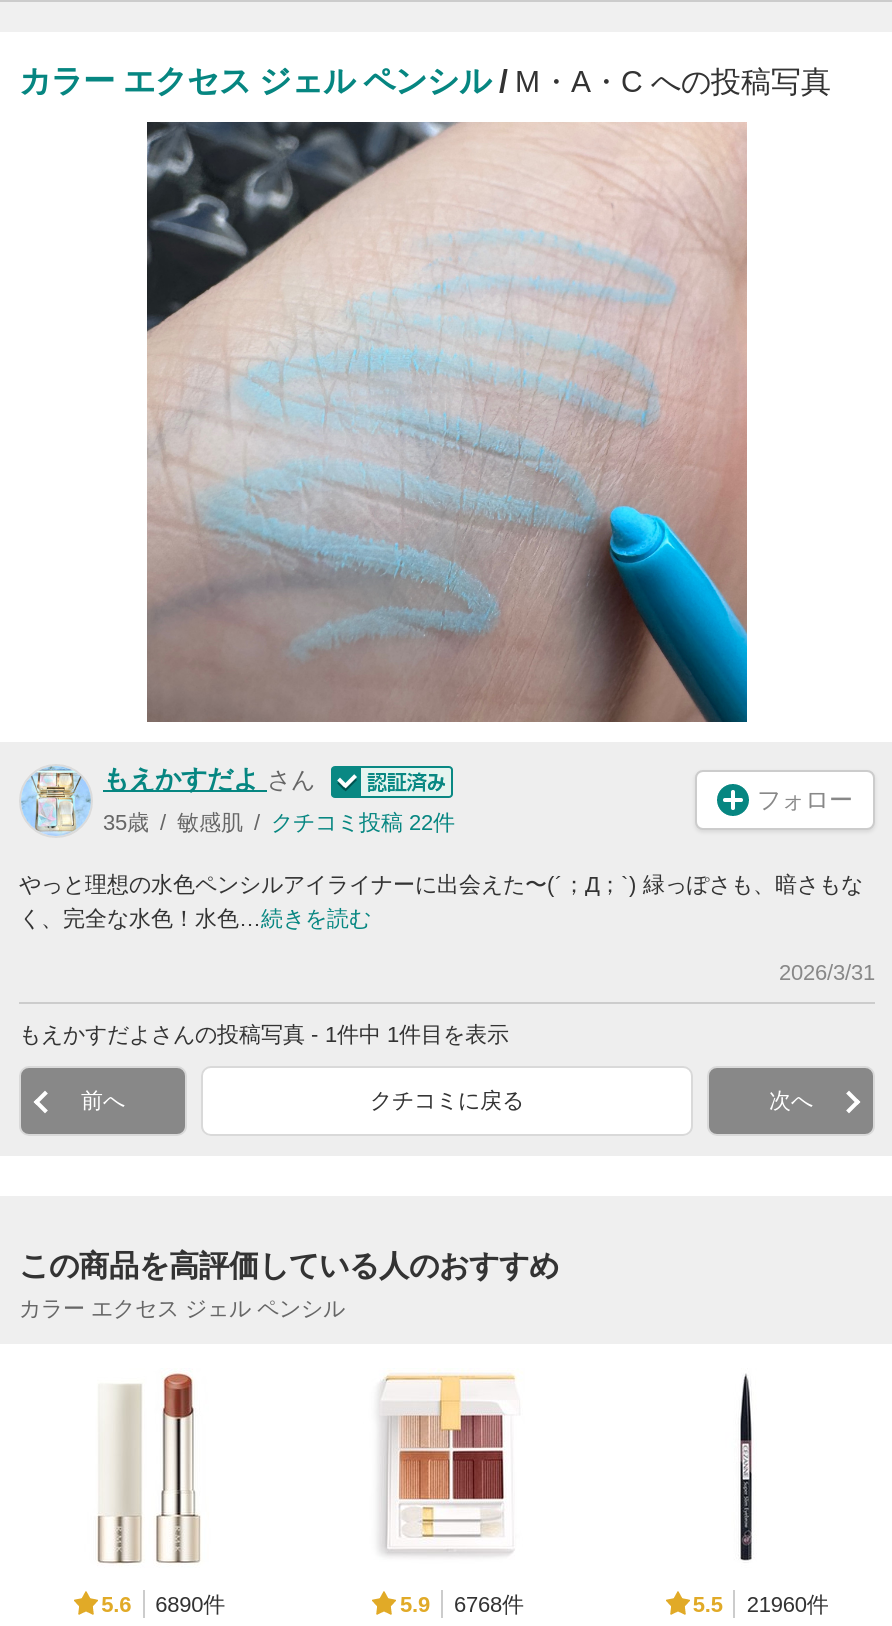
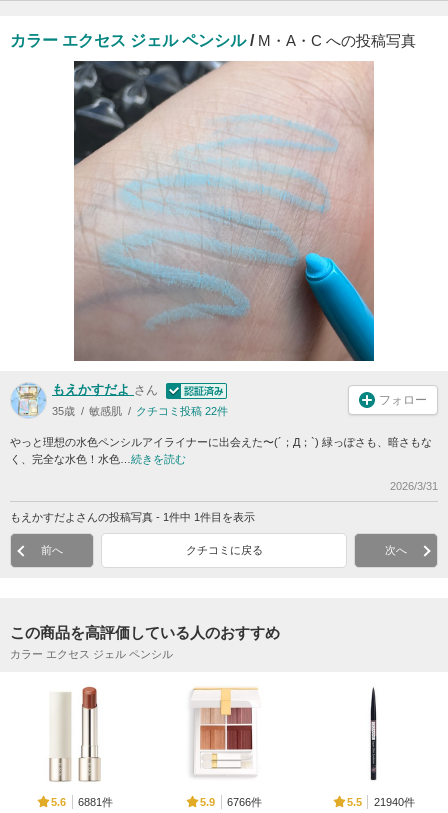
[101,1591,225,1616] 5.6 6890件 -> [51,795,113,808] 5.6 6881件
[400,1591,524,1616] 5.9 6768件 -> [200,795,262,808] 5.9 6766件
[693,1591,829,1616] 5.5 21960件 -> [347,795,415,808] 5.5 21940件

